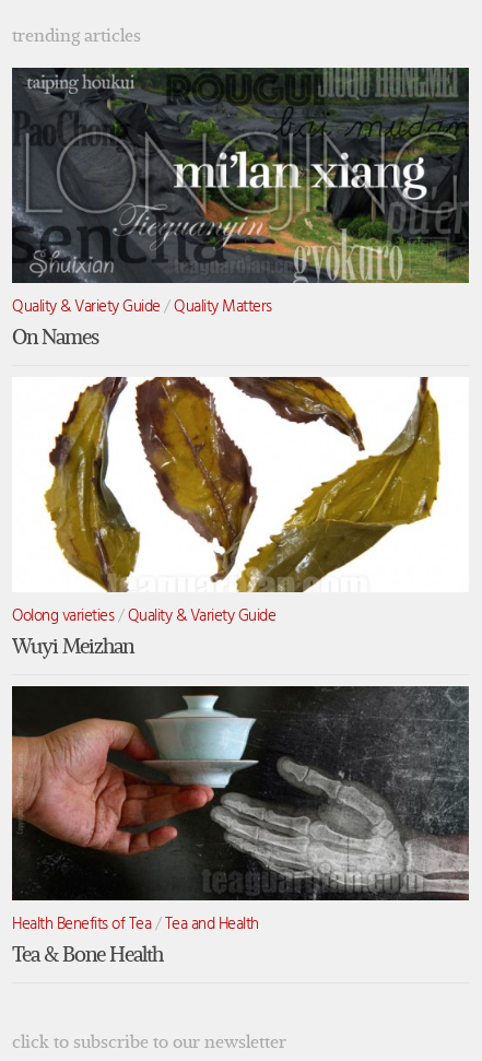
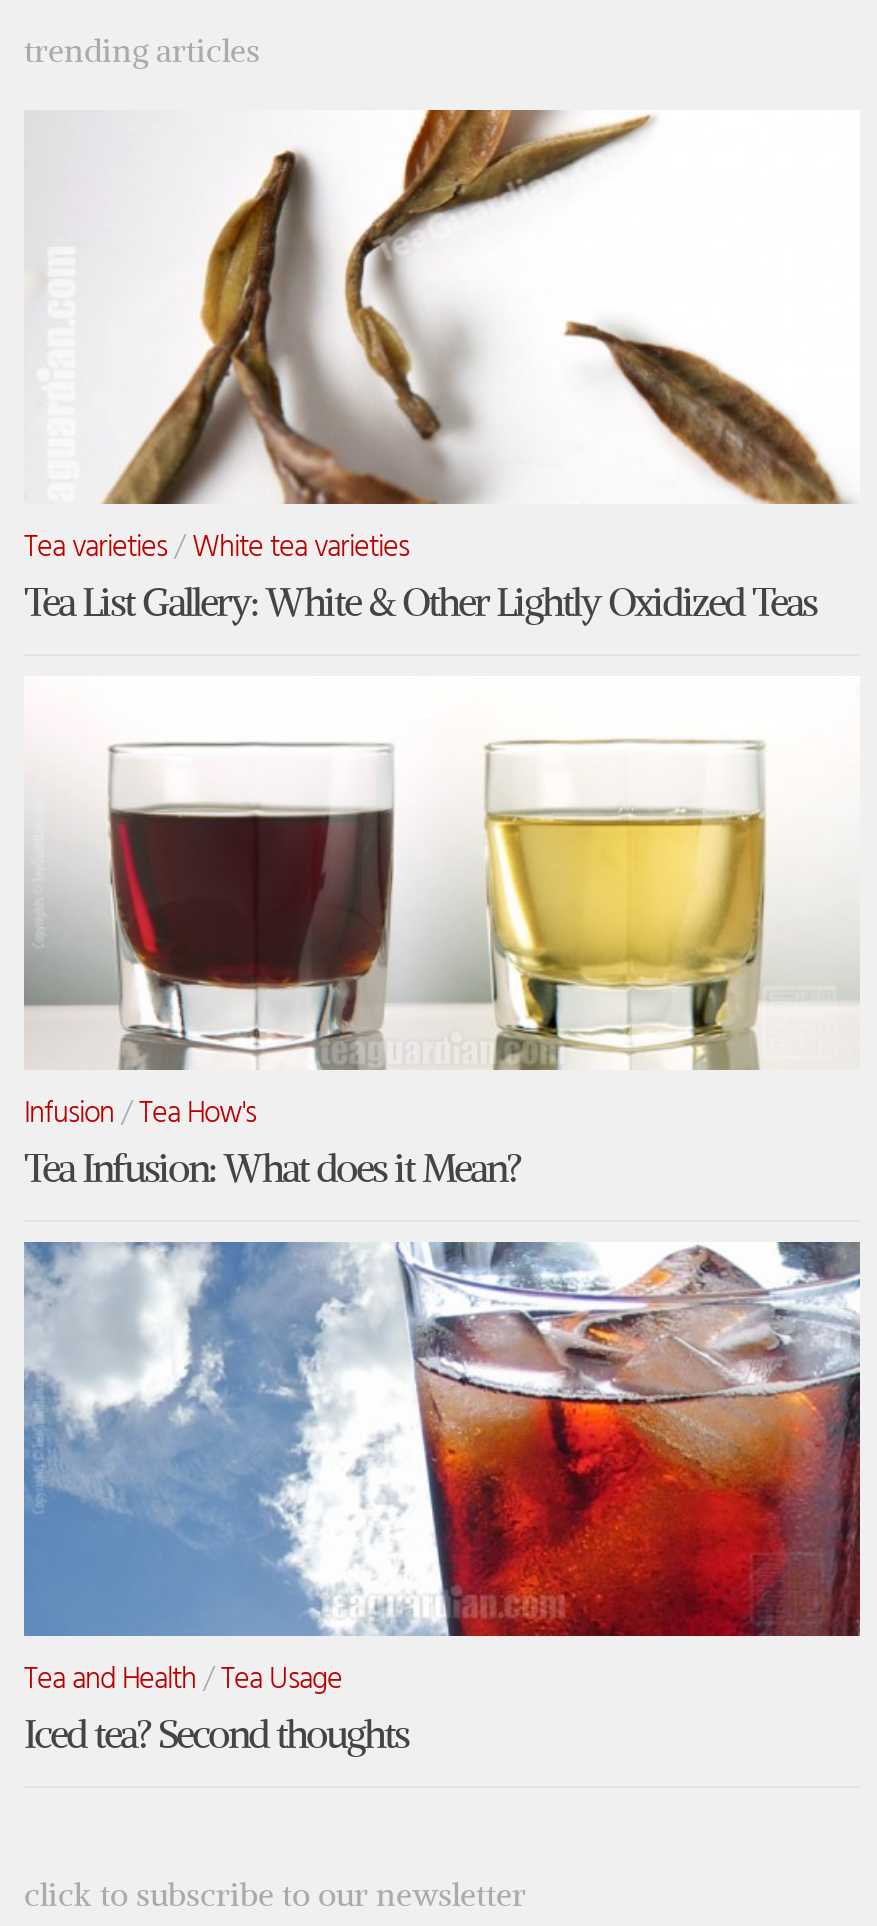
[11,67,470,350] [image] | Quality & Variety Guide/Quality Matters | On Names -> [24,107,860,628] [image] | Tea varieties/White tea varieties | Tea List Gallery: White & Other Lightly Oxidized Teas
[12,376,468,659] [image] | Oolong varieties/Quality & Variety Guide | Wuyi Meizhan -> [22,677,860,1194] [image] | Infusion/Tea How's | Tea Infusion: What does it Mean?
[11,685,470,969] [image] | Health Benefits of Tea/Tea and Health | Tea & Bone Health -> [22,1241,860,1760] [image] | Tea and Health/Tea Usage | Iced tea? Second thoughts

